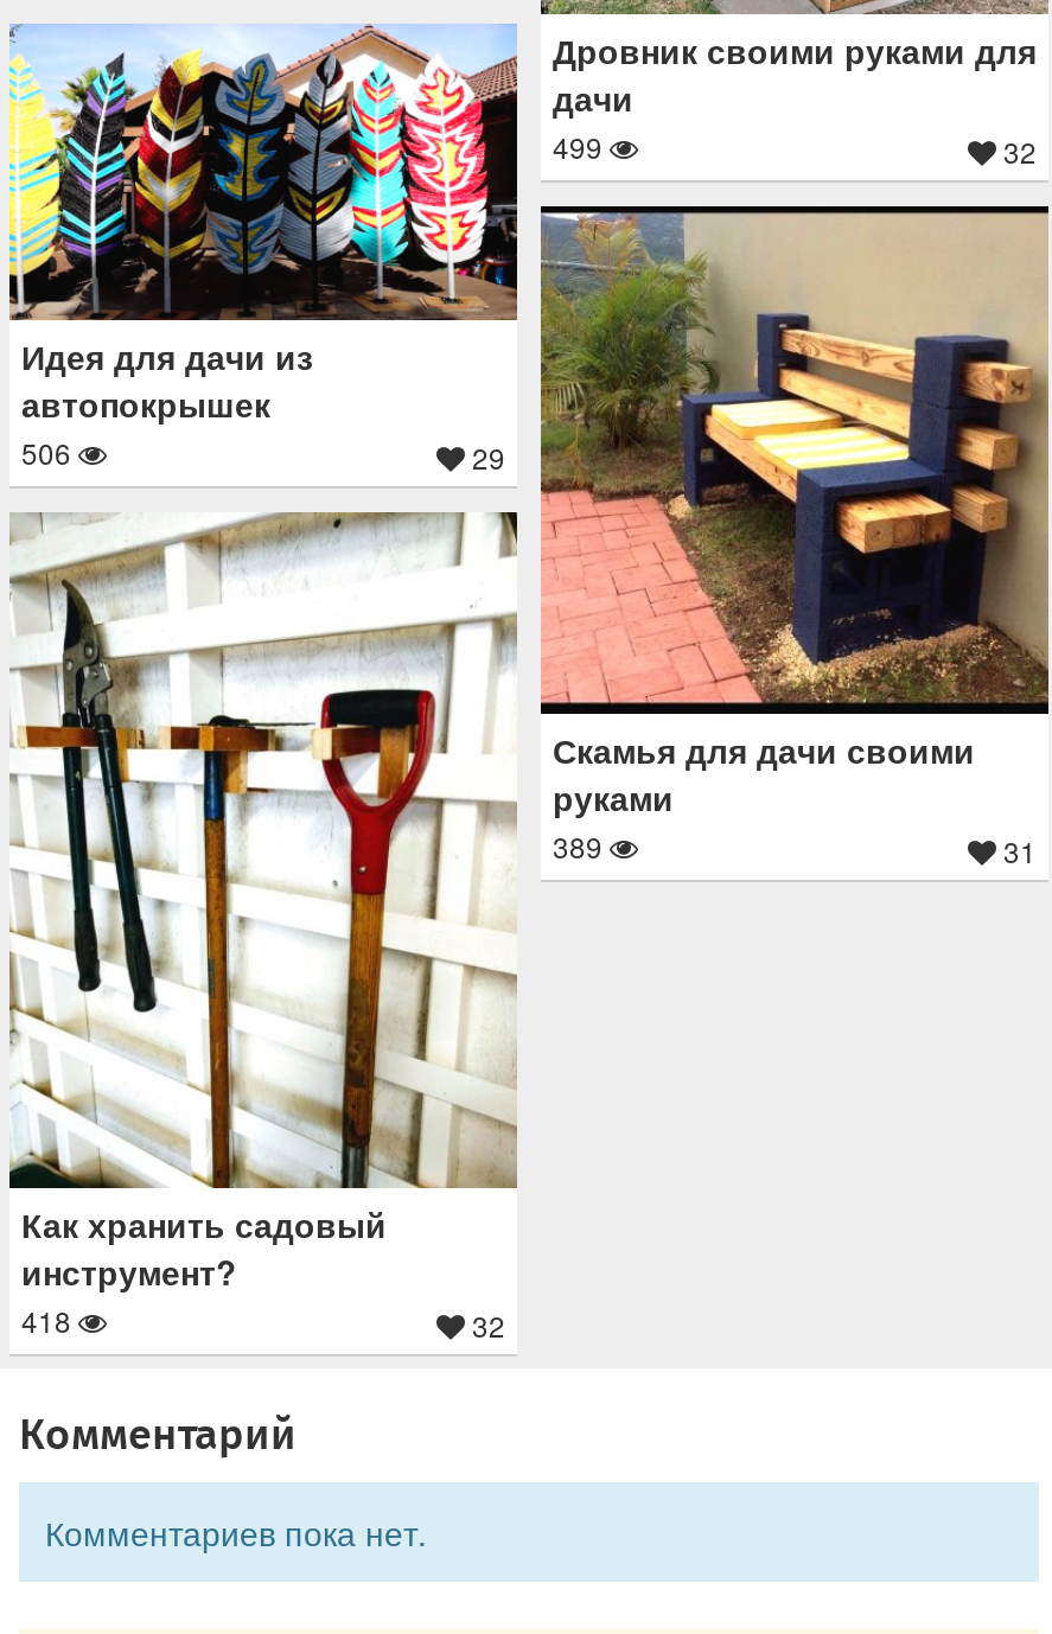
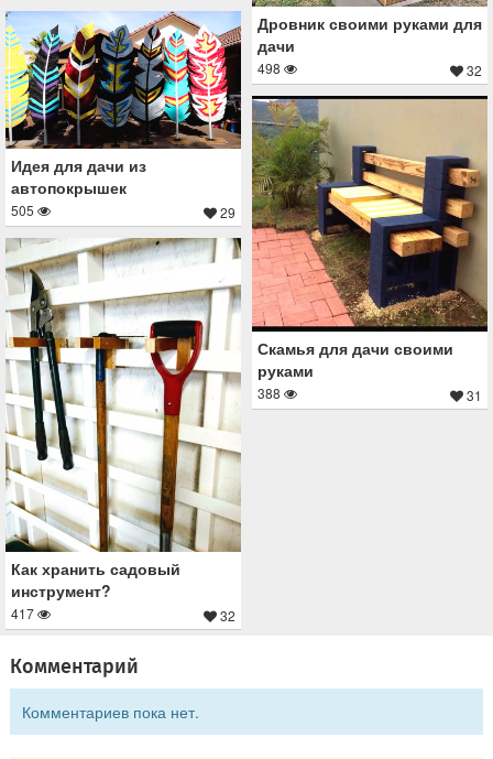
[553,127,610,167] 499 -> [258,59,284,78] 498
[21,432,78,472] 506 -> [11,200,37,219] 505
[553,826,610,867] 389 -> [258,384,284,403] 388
[21,1300,78,1340] 418 -> [11,604,37,623] 417

